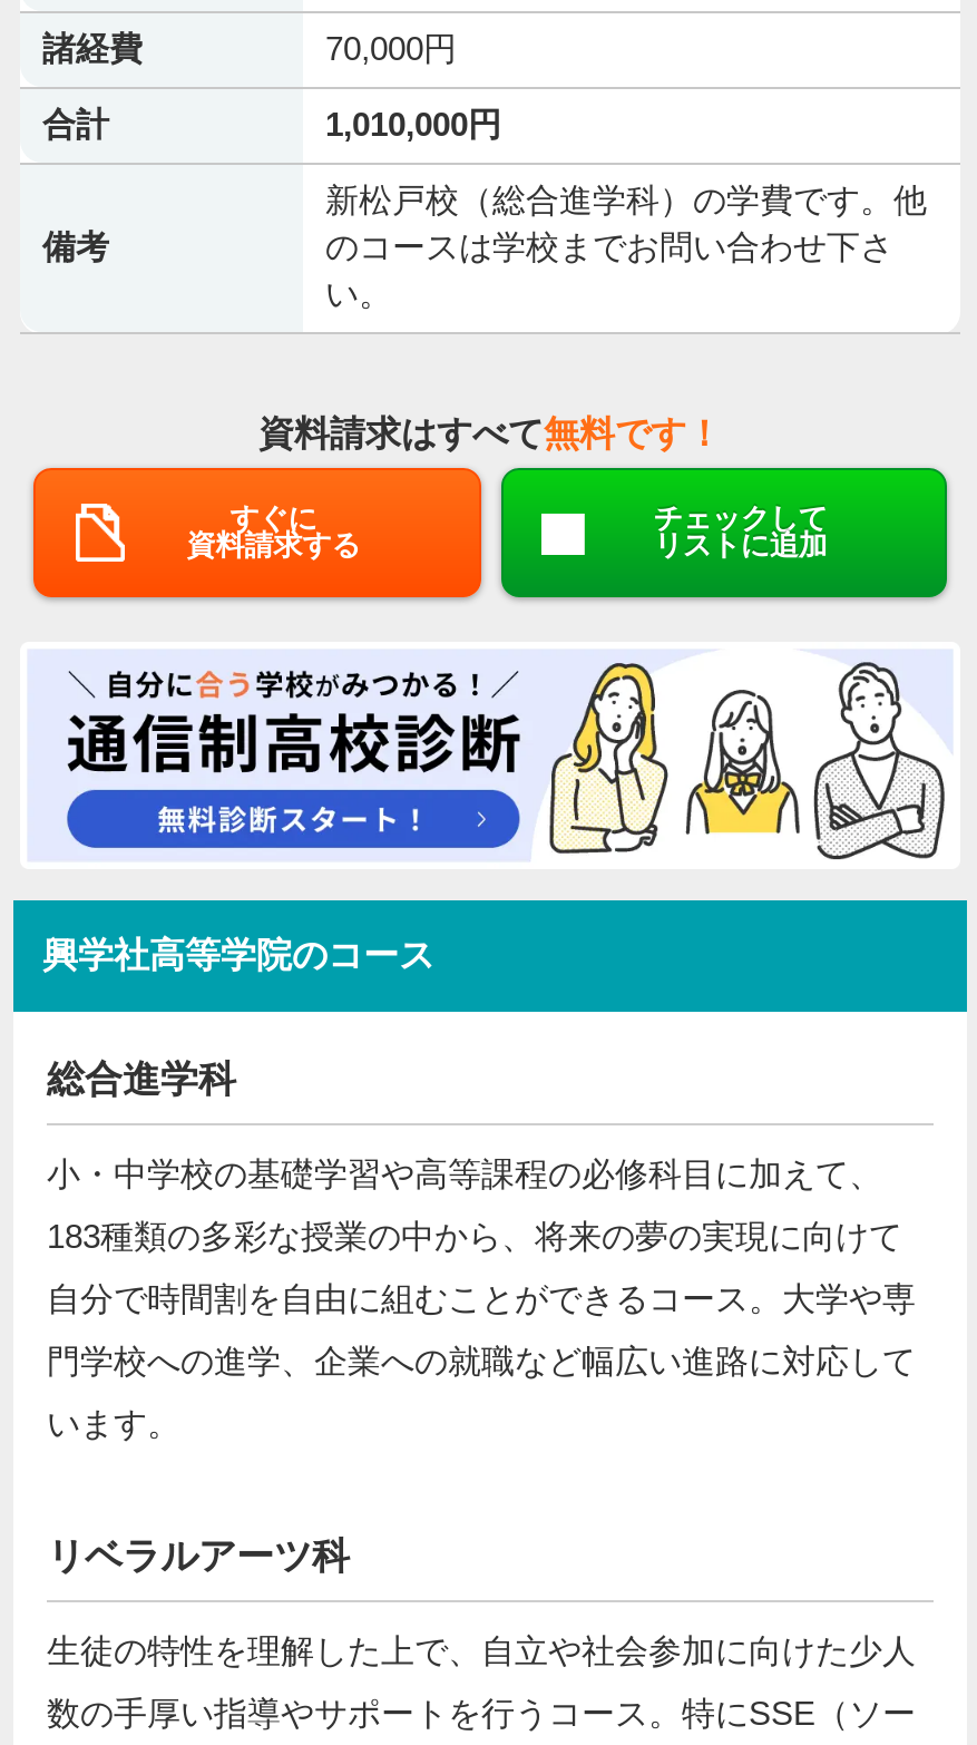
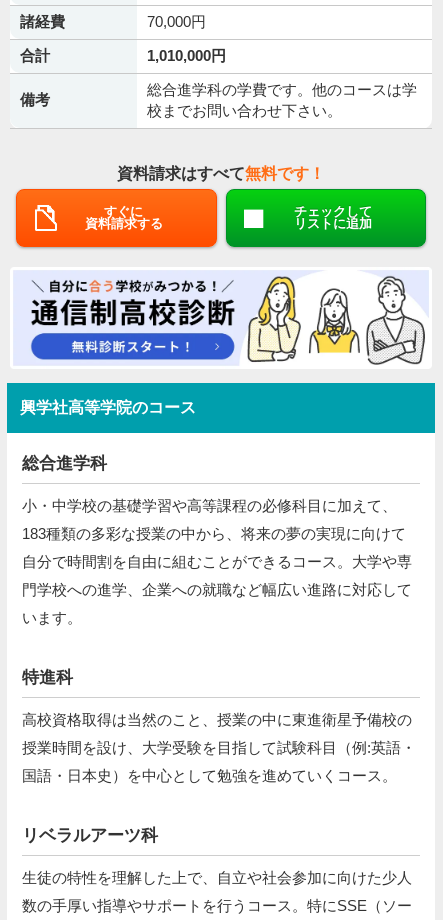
[325,180,927,312] 新松戸校（総合進学科）の学費です。他 | のコースは学校までお問い合わせ下さ | い。 -> [147,81,417,119] 総合進学科の学費です。他のコースは学 | 校までお問い合わせ下さい。
moved [42,414,916,1441] -> [20,165,412,626]: [image] | 資料請求はすべて無料です！ | すぐに | ... | 門学校への進学、企業への就職など幅広い進路に対応して | います。
none -> [22,668,416,784] 特進科 | 高校資格取得は当然のこと、授業の中に東進衛星予備校の | 授業時間を設け、大学受験を目指して試験科目（例:英語・ | 国語・日本史）を中心として勉強を進めていくコース。

